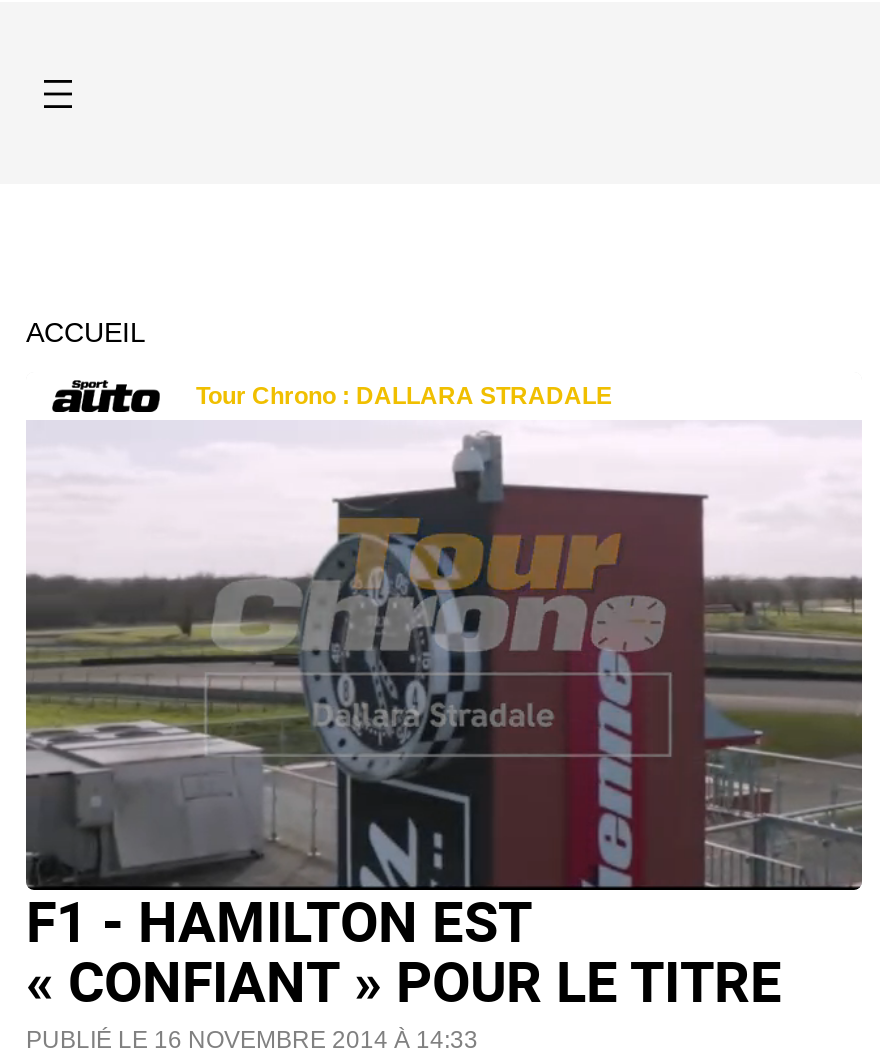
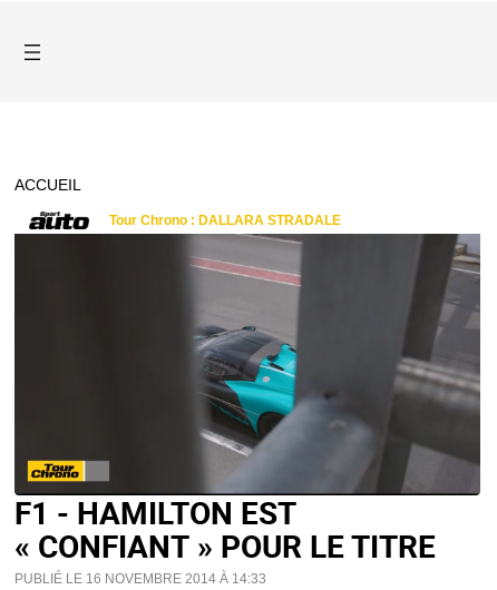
[24,420,862,888] [image] -> [13,233,481,494] [image]

